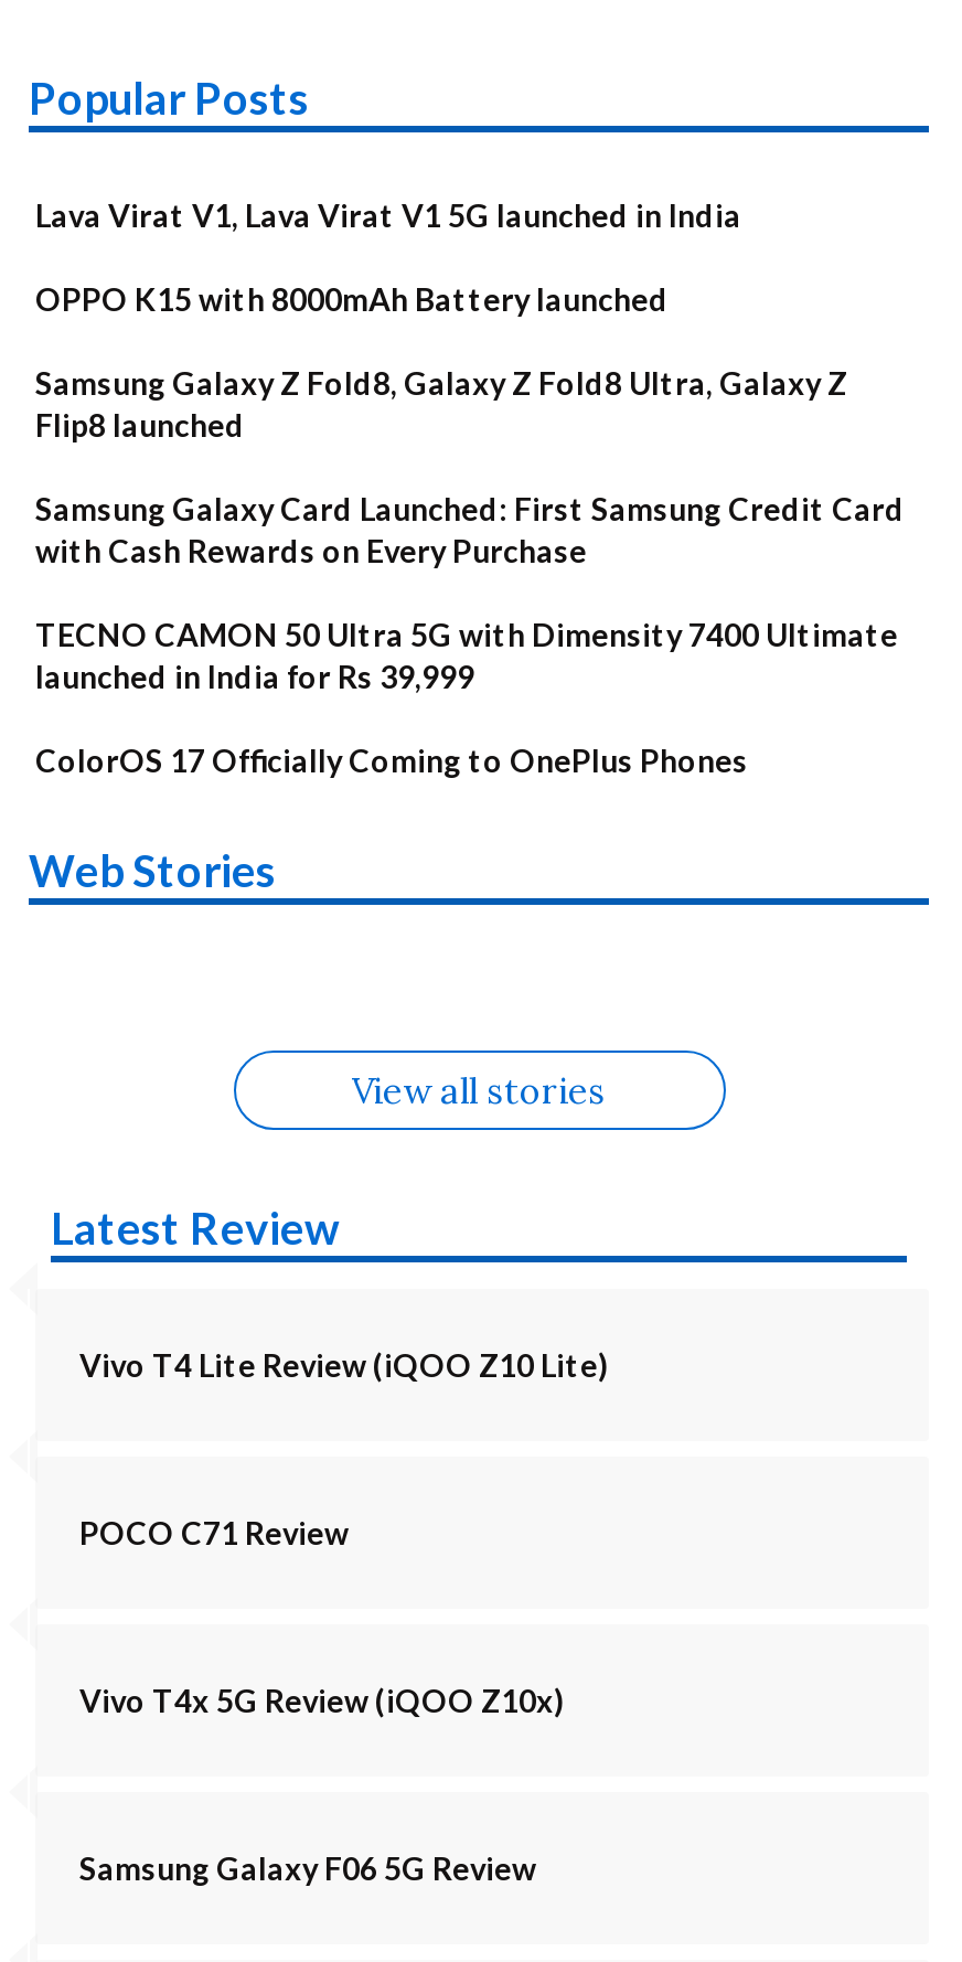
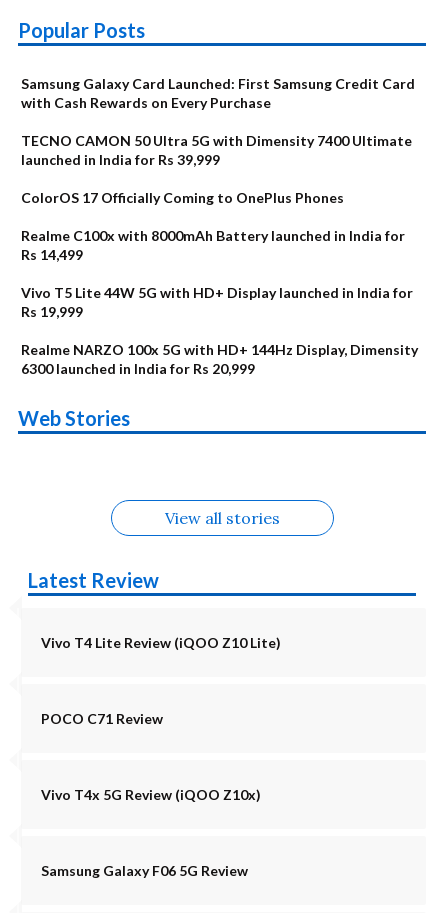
[35,197,847,444] Lava Virat V1, Lava Virat V1 5G launched in India | OPPO K15 with 8000mAh Battery launched | Samsung Galaxy Z Fold8, Galaxy Z Fold8 Ultra, Galaxy Z | Flip8 launched -> none
moved [35,490,905,780] -> [21,75,415,206]: Samsung Galaxy Card Launched: First Samsung Credit Card | with Cash Rewards on Every Purchase | TECNO CAMON 50 Ultra 5G with Dimensity 7400 Ultimate | launched in India for Rs 39,999 | ColorOS 17 Officially Coming to OnePlus Phones
none -> [21,227,418,377] Realme C100x with 8000mAh Battery launched in India for | Rs 14,499 | Vivo T5 Lite 44W 5G with HD+ Display launched in India for | Rs 19,999 | Realme NARZO 100x 5G with HD+ 144Hz Display, Dimensity | 6300 launched in India for Rs 20,999

